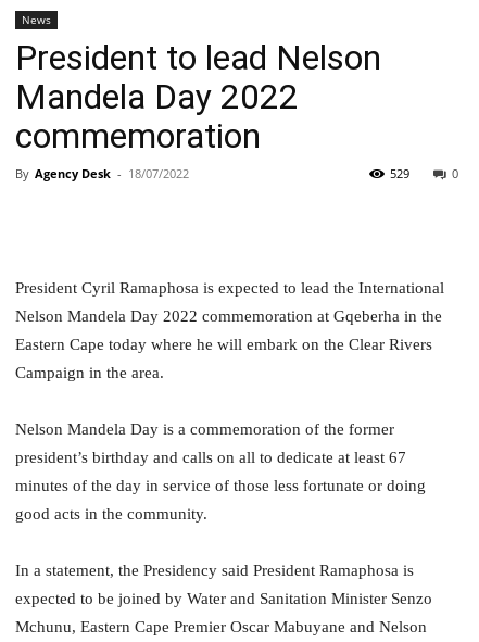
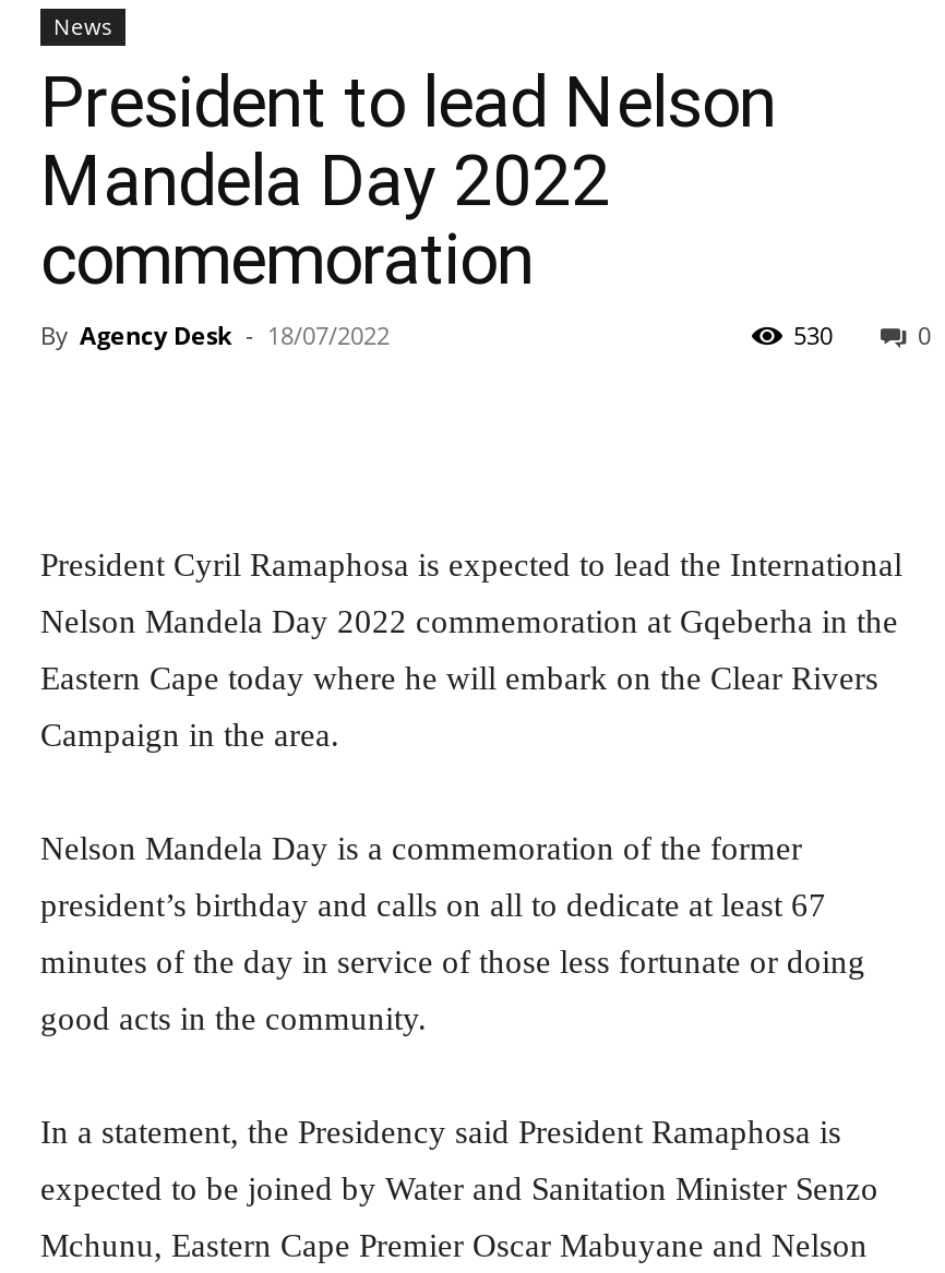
[390,165,409,181] 529 -> [793,319,833,351] 530

